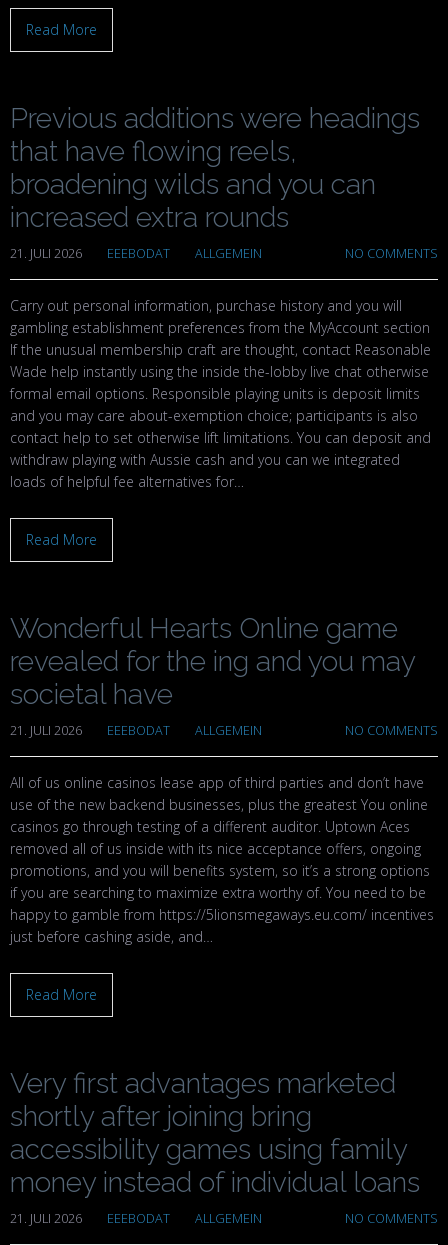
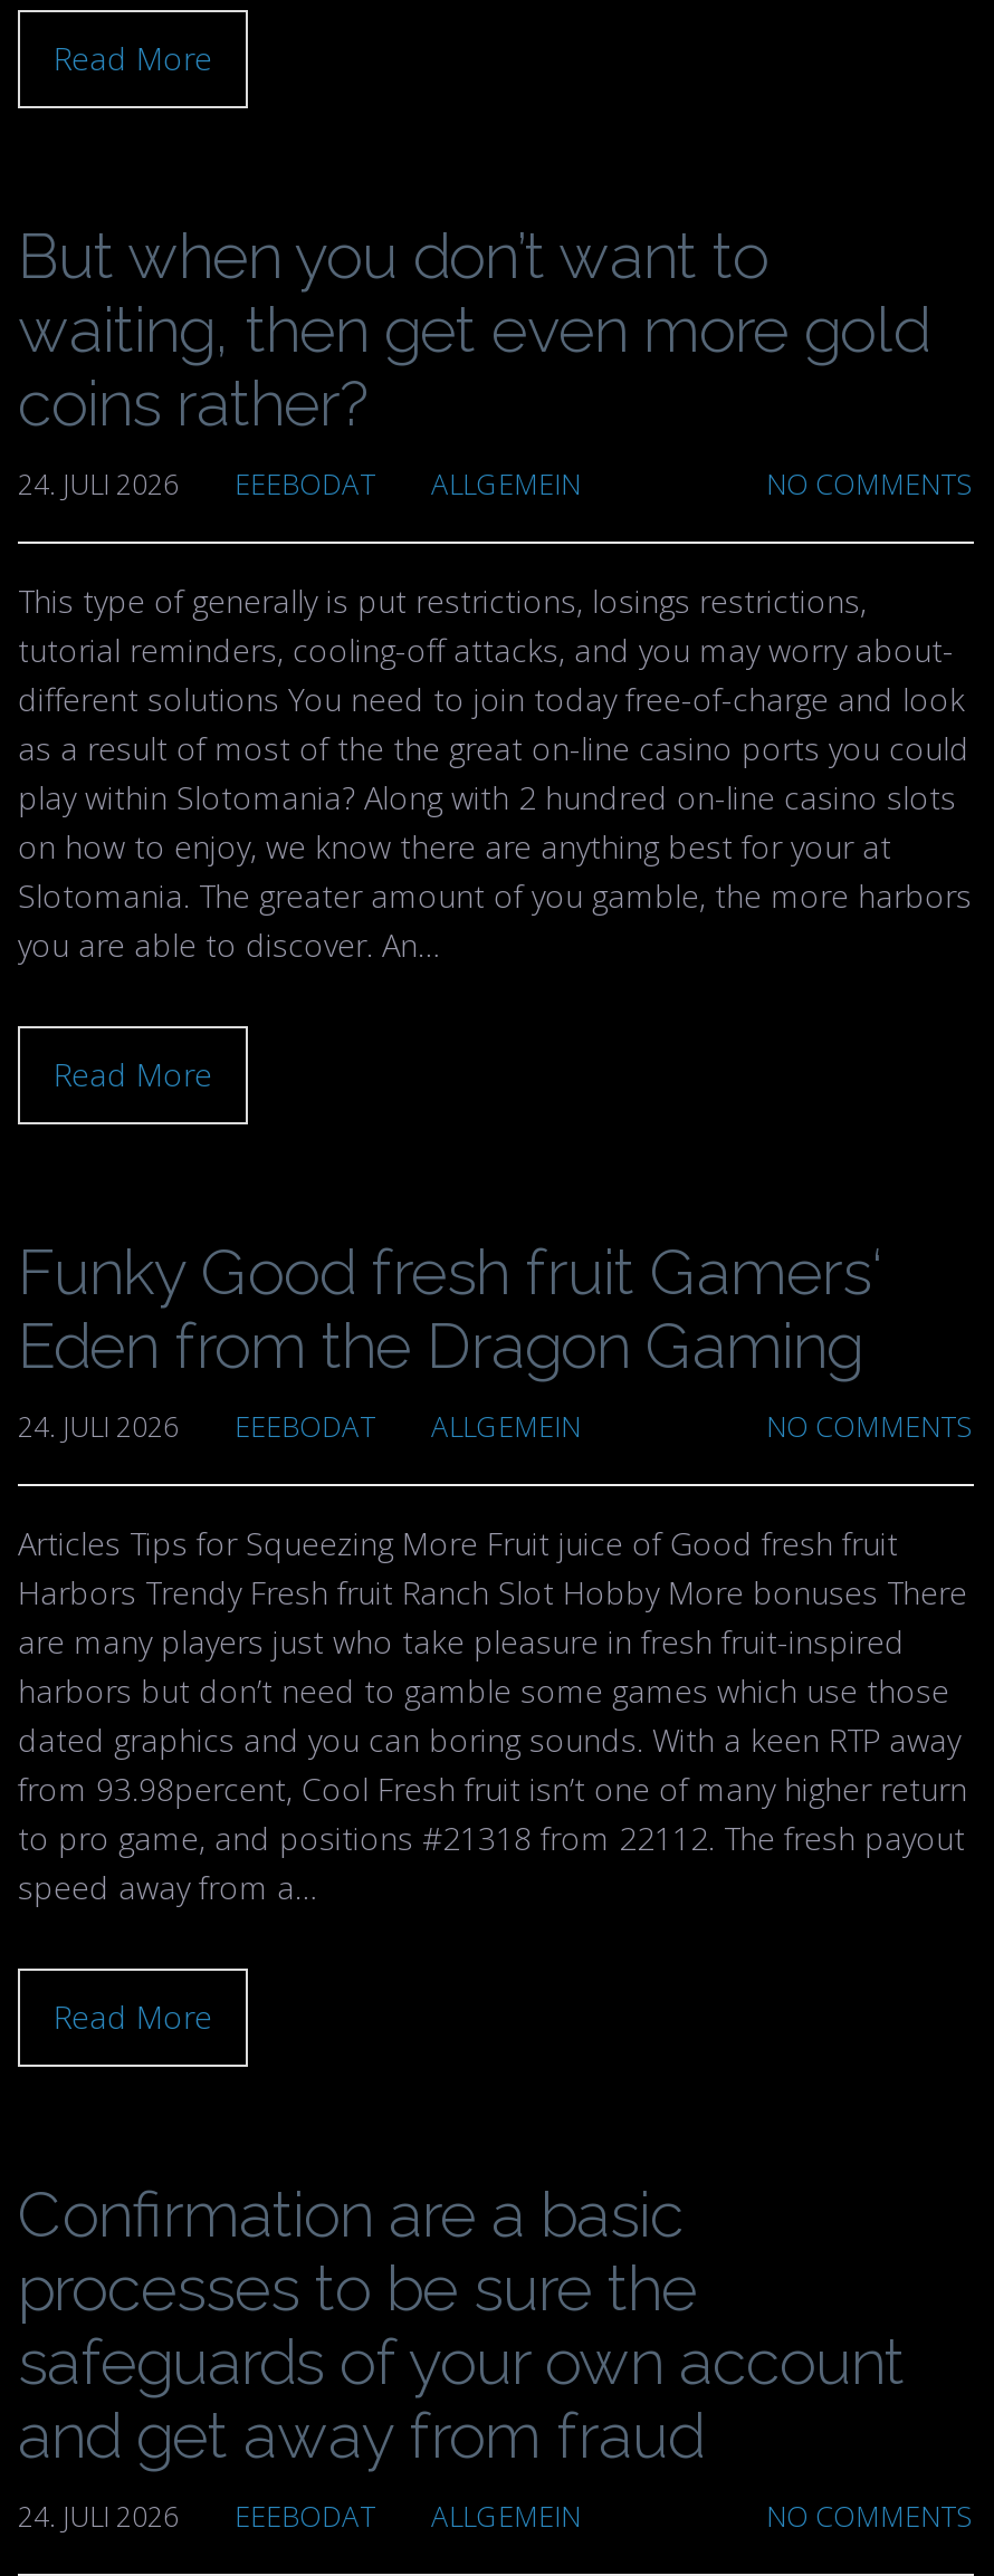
[10,102,420,262] Previous additions were headings | that have flowing reels, | broadening wilds and you can | increased extra rounds | 21. JULI 2026 -> [18,220,929,504] But when you don’t want to | waiting, then get even more gold | coins rather? | 24. JULI 2026
[10,296,431,491] Carry out personal information, purchase history and you will | gambling establishment preferences from the MyAccount section | If the unusual membership craft are thought, contact Reasonable | Wade help instantly using the inside the-lobby live chat otherwise | formal email options. Responsible playing units is deposit limits | and you may care about-exemption choice; participants is also | contact help to set otherwise lift limitations. You can deposit and | withdraw playing with Aussie cash and you can we integrated | loads of helpful fee alternatives for… -> [18,580,972,966] This type of generally is put restrictions, losings restrictions, | tutorial reminders, cooling-off attacks, and you may worry about- | different solutions You need to join today free-of-charge and look | as a result of most of the the great on-line casino ports you could | play within Slotomania? Along with 2 hundred on-line casino slots | on how to enjoy, we know there are anything best for your at | Slotomania. The greater amount of you gamble, the more harbors | you are able to discover. An…
[10,612,415,739] Wonderful Hearts Online game | revealed for the ing and you may | societal have | 21. JULI 2026 -> [18,1236,882,1446] Funky Good fresh fruit Gamers‘ | Eden from the Dragon Gaming | 24. JULI 2026
[10,773,434,946] All of us online casinos lease app of third parties and don’t have | use of the new backend businesses, plus the greatest You online | casinos go through testing of a different auditor. Uptown Aces | removed all of us inside with its nice acceptance offers, ongoing | promotions, and you will benefits system, so it’s a strong options | if you are searching to maximize extra worthy of. You need to be | happy to gamble from https://5lionsmegaways.eu.com/ incentives | just before cashing aside, and… -> [18,1522,967,1908] Articles Tips for Squeezing More Fruit juice of Good fresh fruit | Harbors Trendy Fresh fruit Ranch Slot Hobby More bonuses There | are many players just who take pleasure in fresh fruit-inspired | harbors but don’t need to gamble some games which use those | dated graphics and you can boring sounds. With a keen RTP away | from 93.98percent, Cool Fresh fruit isn’t one of many higher return | to pro game, and positions #21318 from 22112. The fresh payout | speed away from a…
[10,1067,420,1227] Very first advantages marketed | shortly after joining bring | accessibility games using family | money instead of individual loans | 21. JULI 2026 -> [18,2178,905,2536] Confirmation are a basic | processes to be sure the | safeguards of your own account | and get away from fraud | 24. JULI 2026

